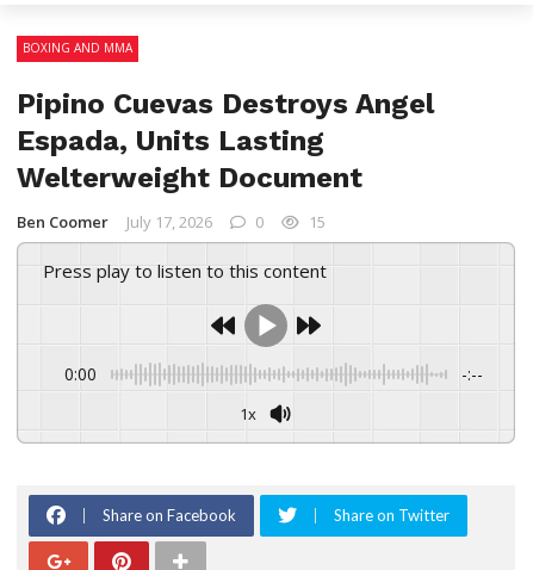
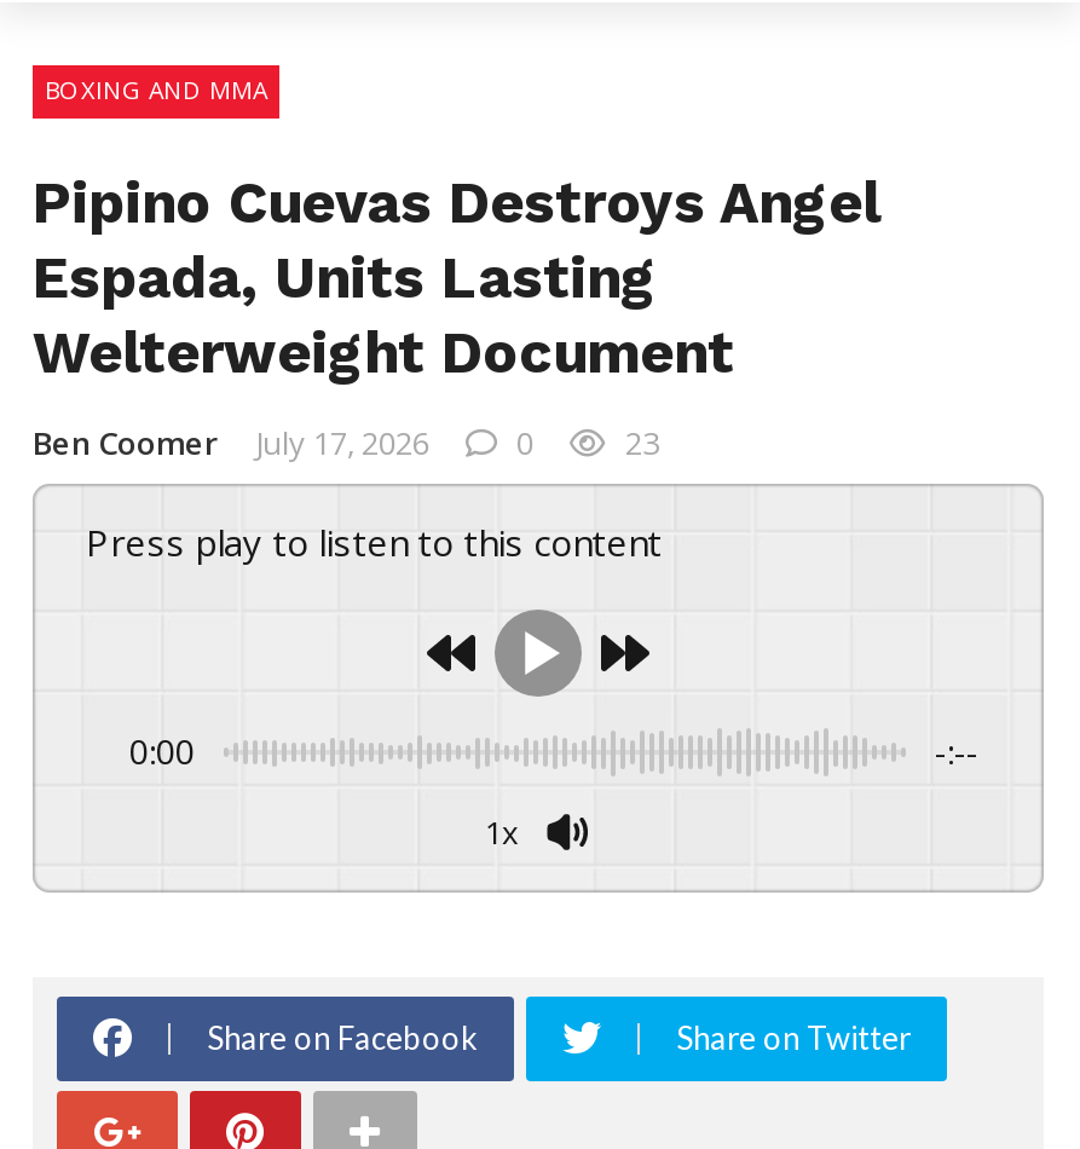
[309,211,326,233] 15 -> [625,421,659,464] 23

